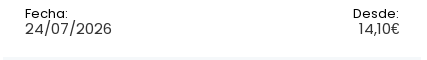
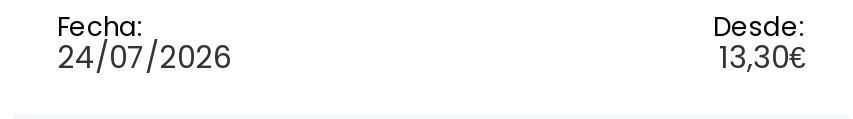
[359,18,399,39] 14,10€ -> [719,37,805,79] 13,30€

